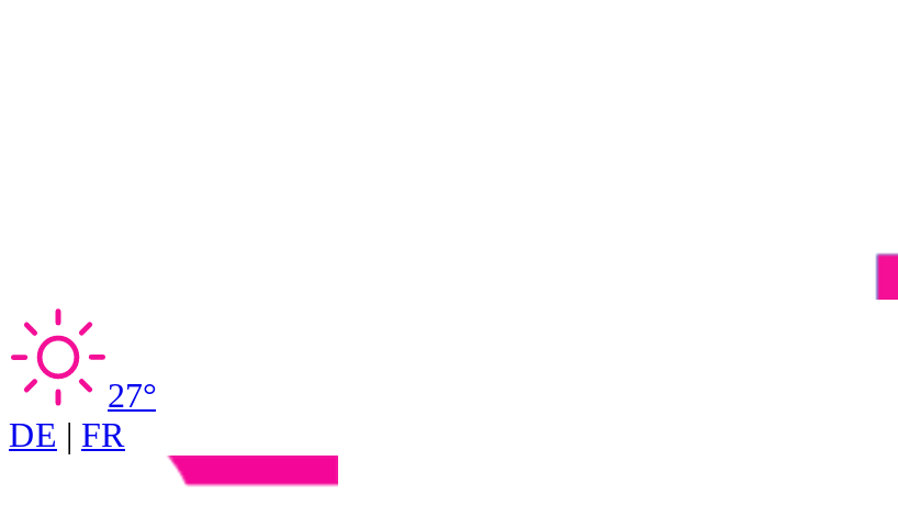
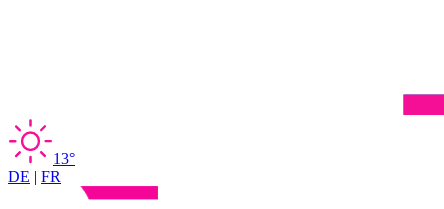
[108,376,156,414] 27° -> [53,150,75,167] 13°

